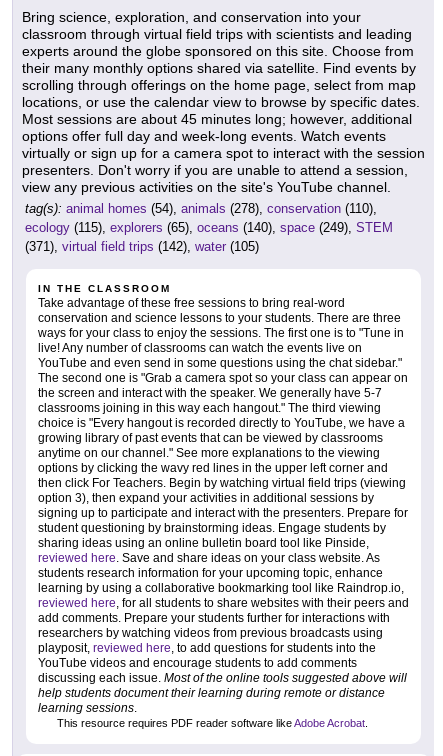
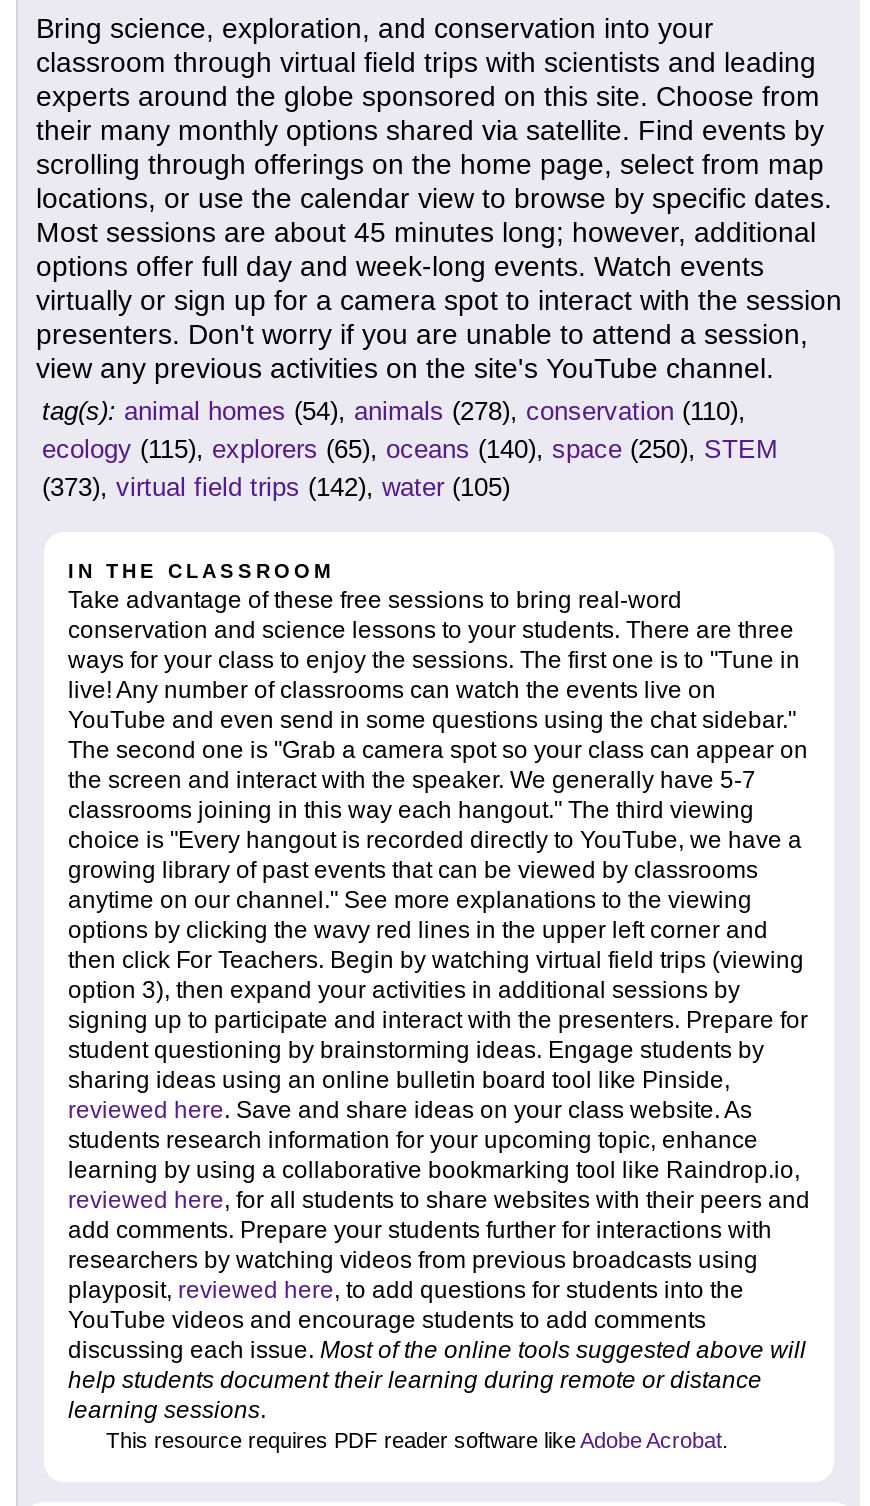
[25,220,393,235] ecology (115), explorers (65), oceans (140), space (249), STEM -> [42,435,778,465] ecology (115), explorers (65), oceans (140), space (250), STEM
[25,239,259,254] (371), virtual field trips (142), water (105) -> [42,473,510,503] (373), virtual field trips (142), water (105)

